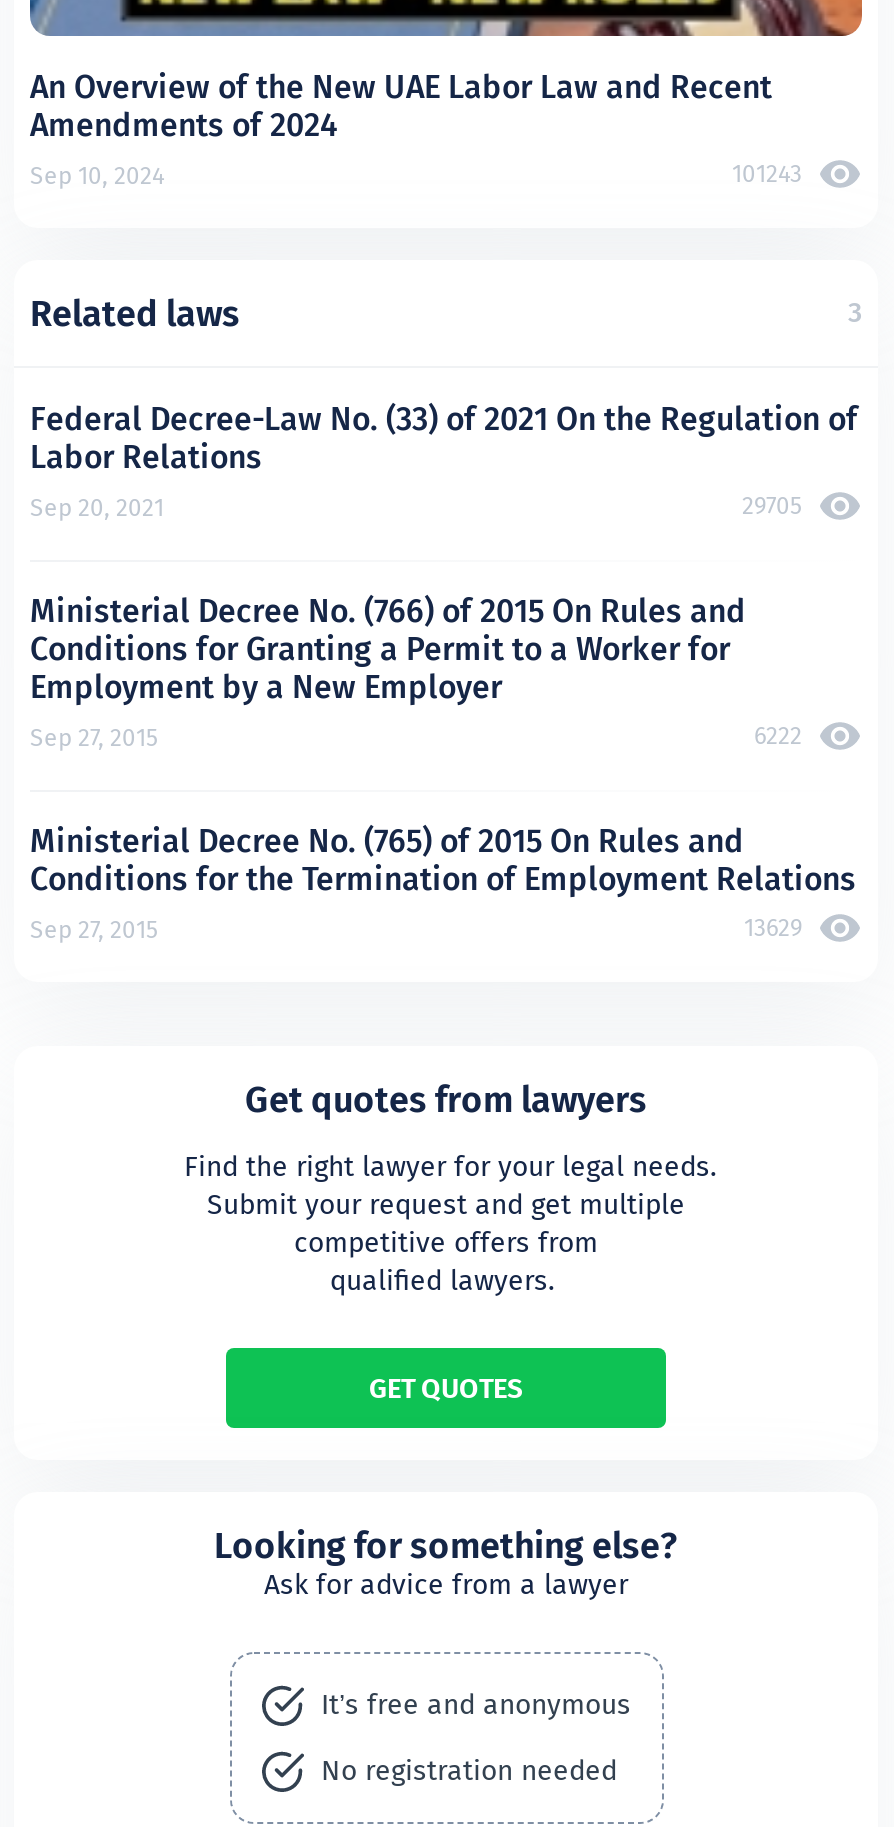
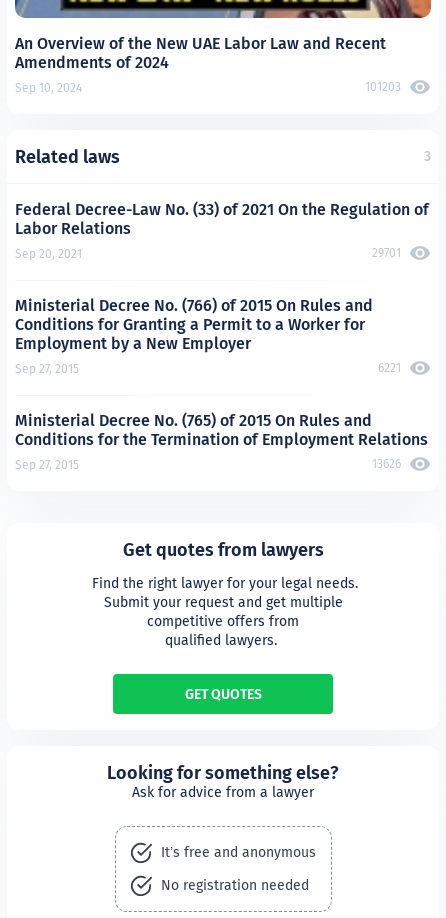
[732,156,802,190] 101243 -> [365,78,401,95] 101203
[742,488,802,522] 29705 -> [372,244,401,261] 29701
[754,718,802,752] 6222 -> [378,359,401,376] 6221
[744,910,802,944] 13629 -> [372,455,401,472] 13626

